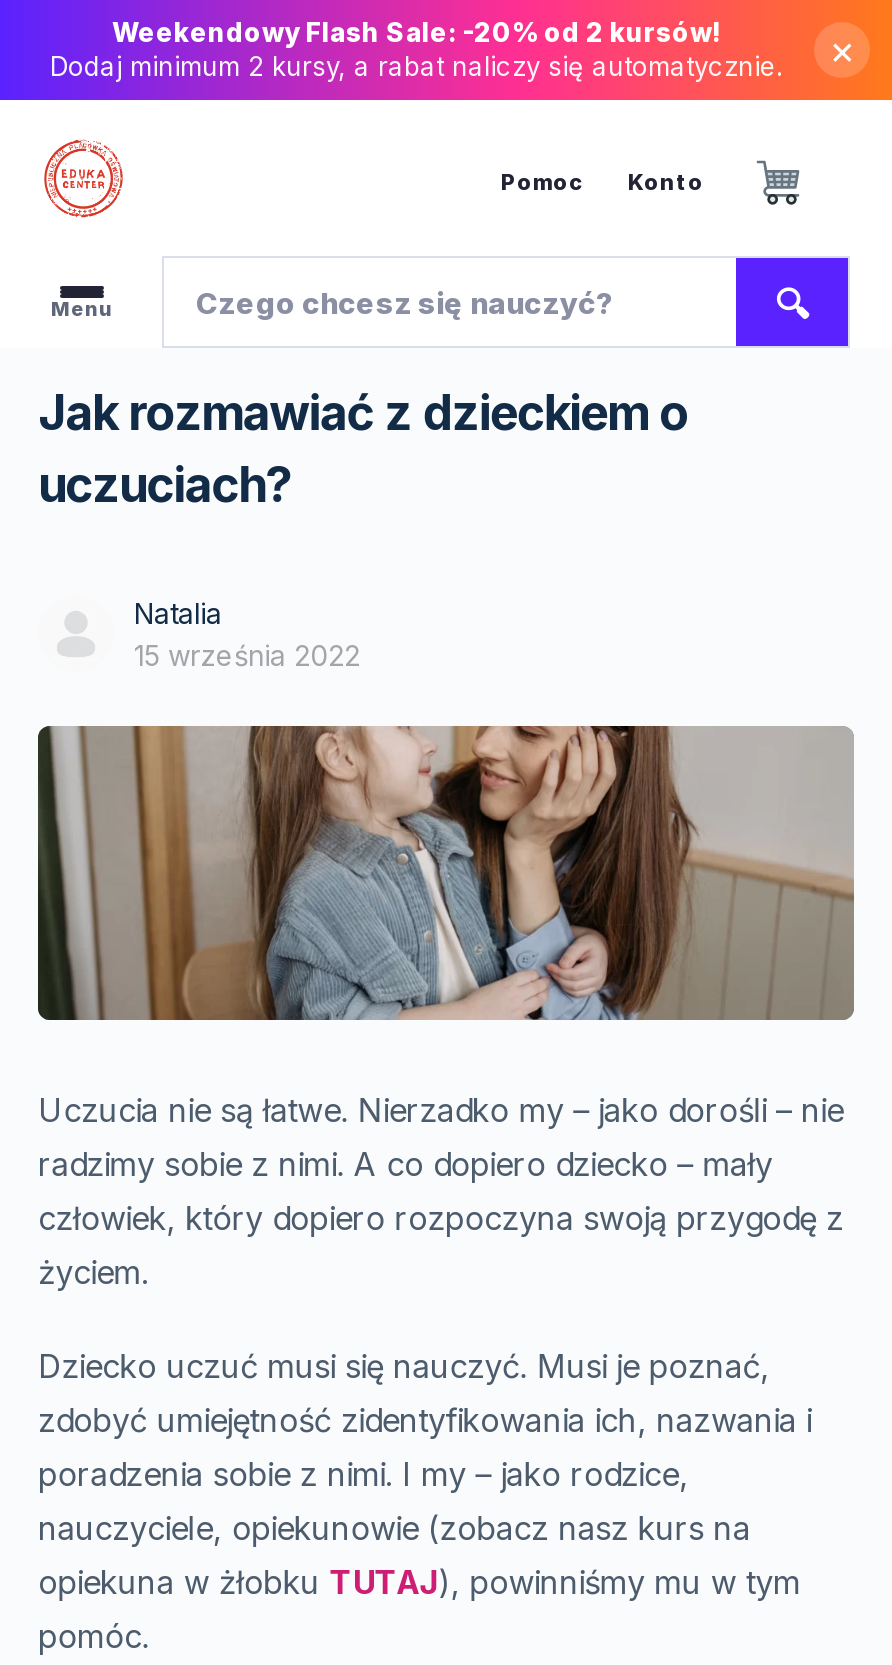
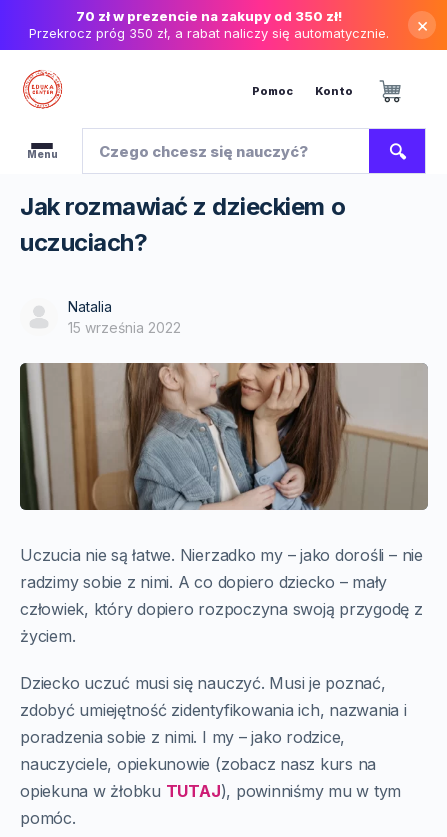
[50,16,782,82] Weekendowy Flash Sale: -20% od 2 kursów! | Dodaj minimum 2 kursy, a rabat naliczy się automatycznie. -> [29,8,389,41] 70 zł w prezencie na zakupy od 350 zł! | Przekrocz próg 350 zł, a rabat naliczy się automatycznie.

